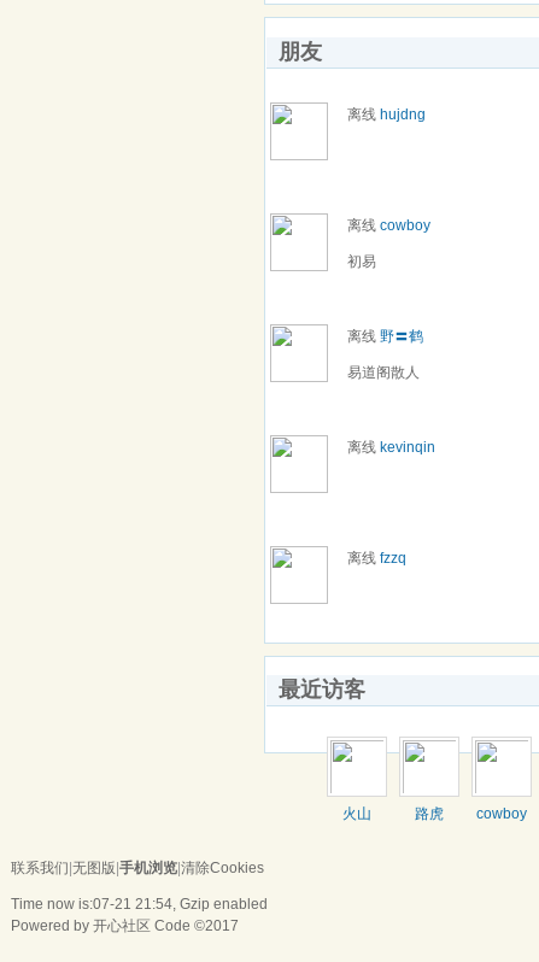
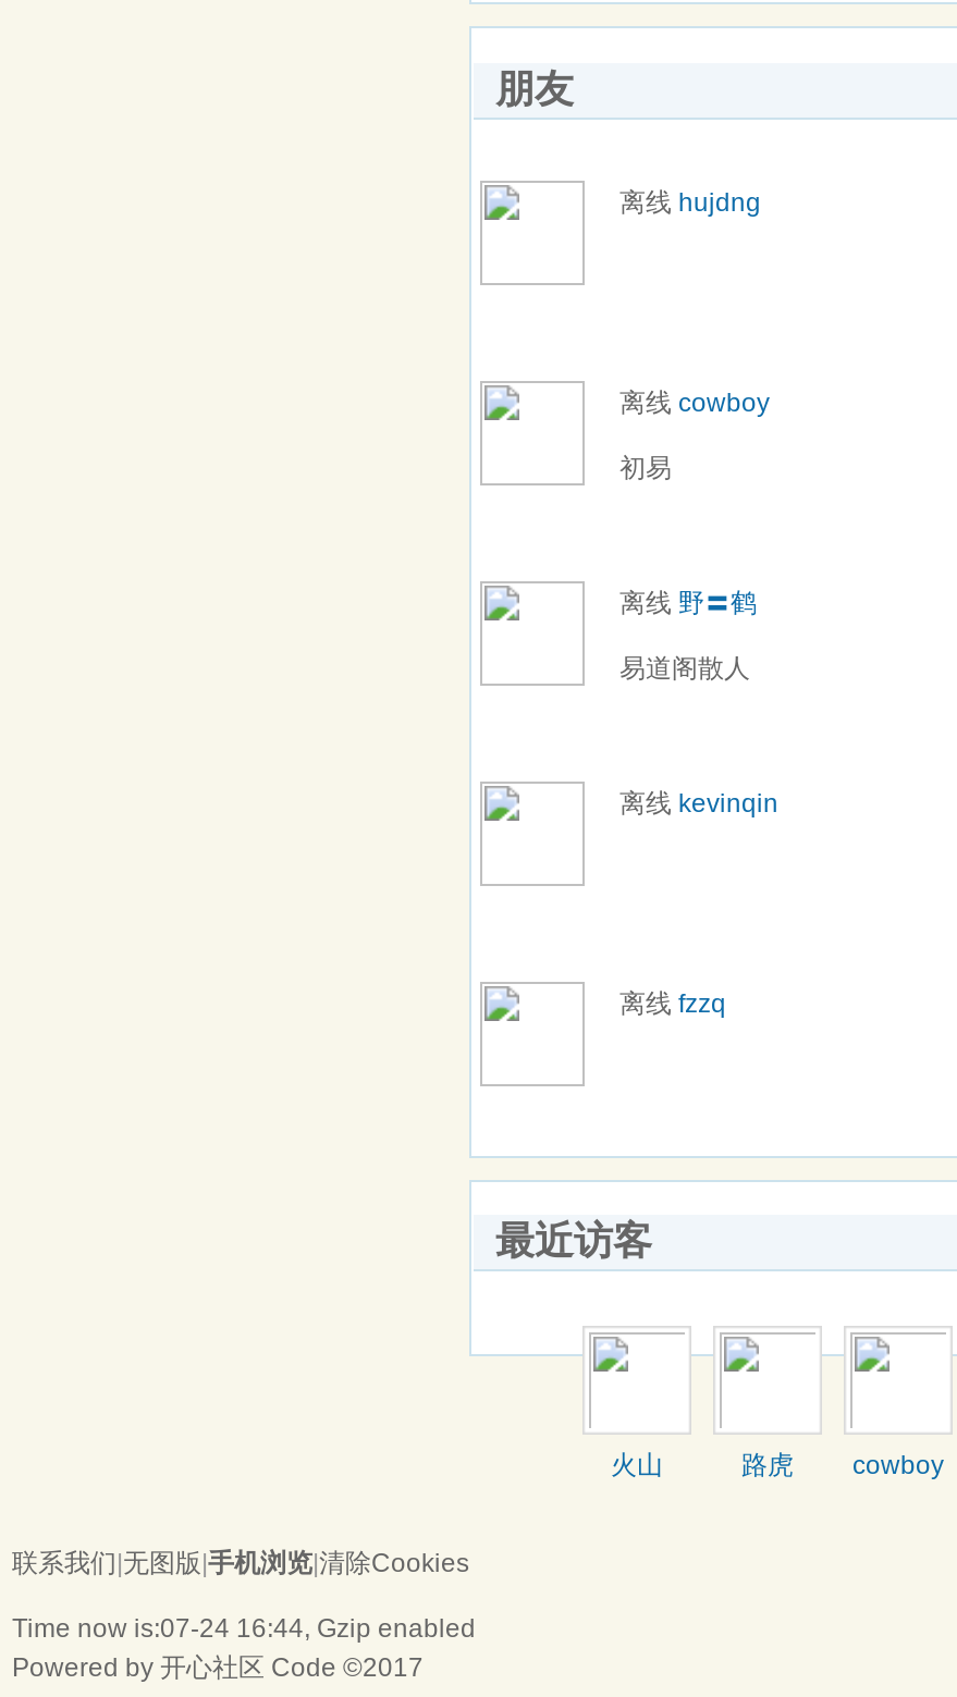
[11,896,268,913] Time now is:07-21 21:54, Gzip enabled -> [12,1614,476,1645] Time now is:07-24 16:44, Gzip enabled

